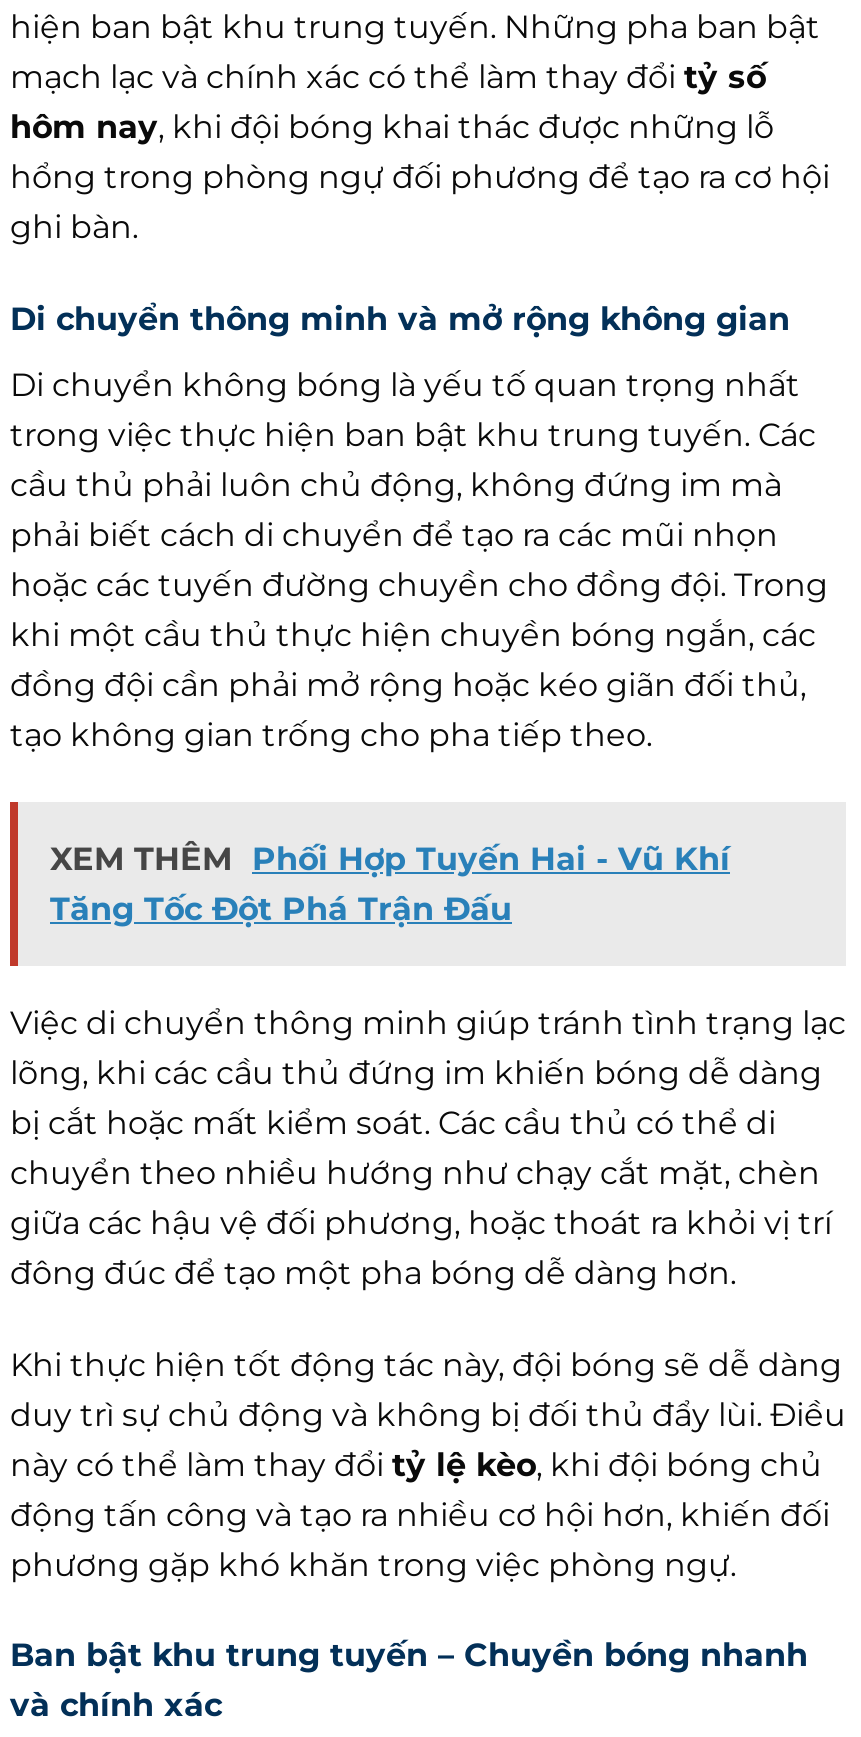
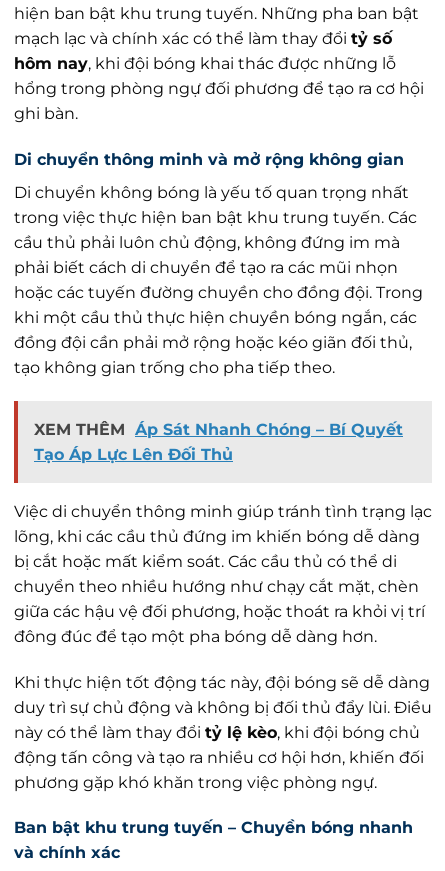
[50,840,730,928] XEM THÊM Phối Hợp Tuyến Hai - Vũ Khí | Tăng Tốc Đột Phá Trận Đấu -> [34,420,403,464] XEM THÊM Áp Sát Nhanh Chóng – Bí Quyết | Tạo Áp Lực Lên Đối Thủ

